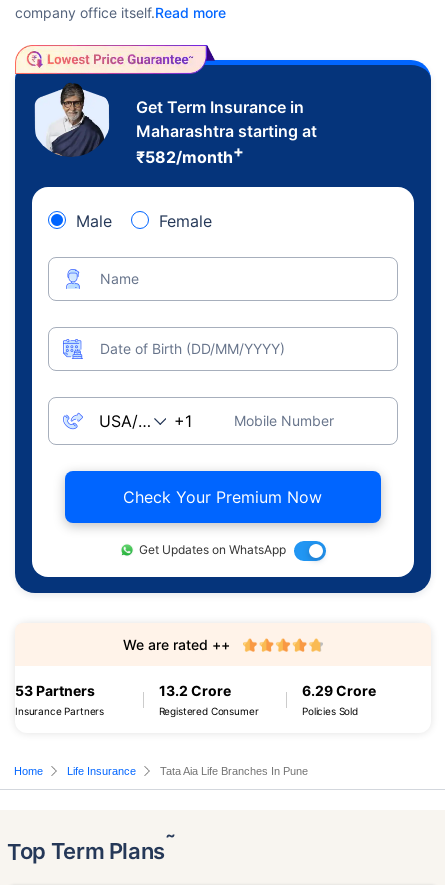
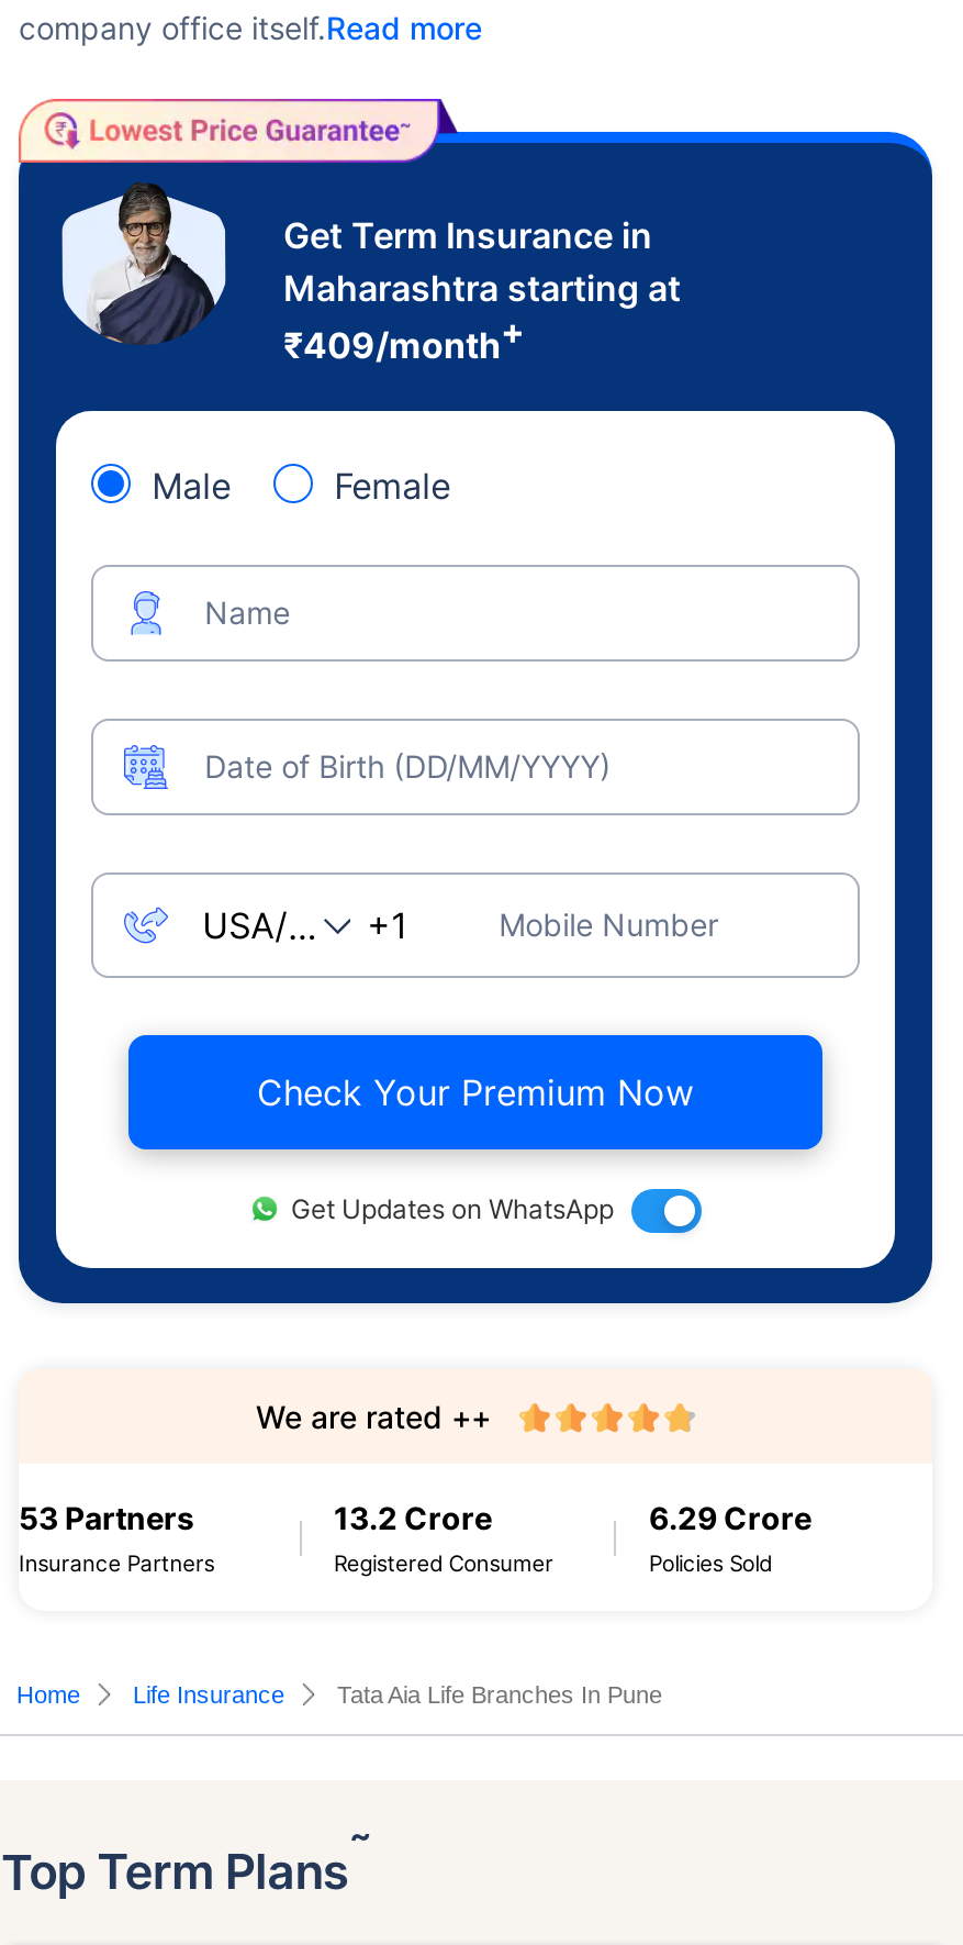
[135,141,243,167] ₹582/month+ -> [283,310,525,368] ₹409/month+

